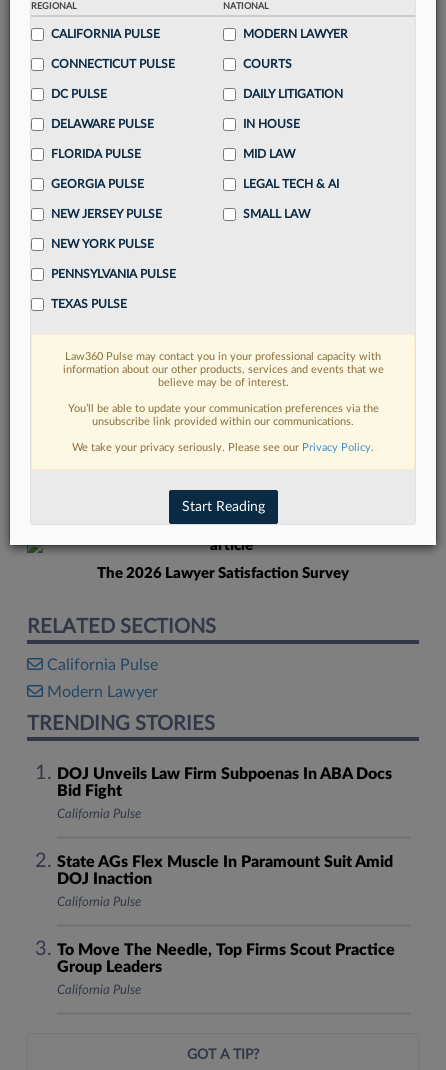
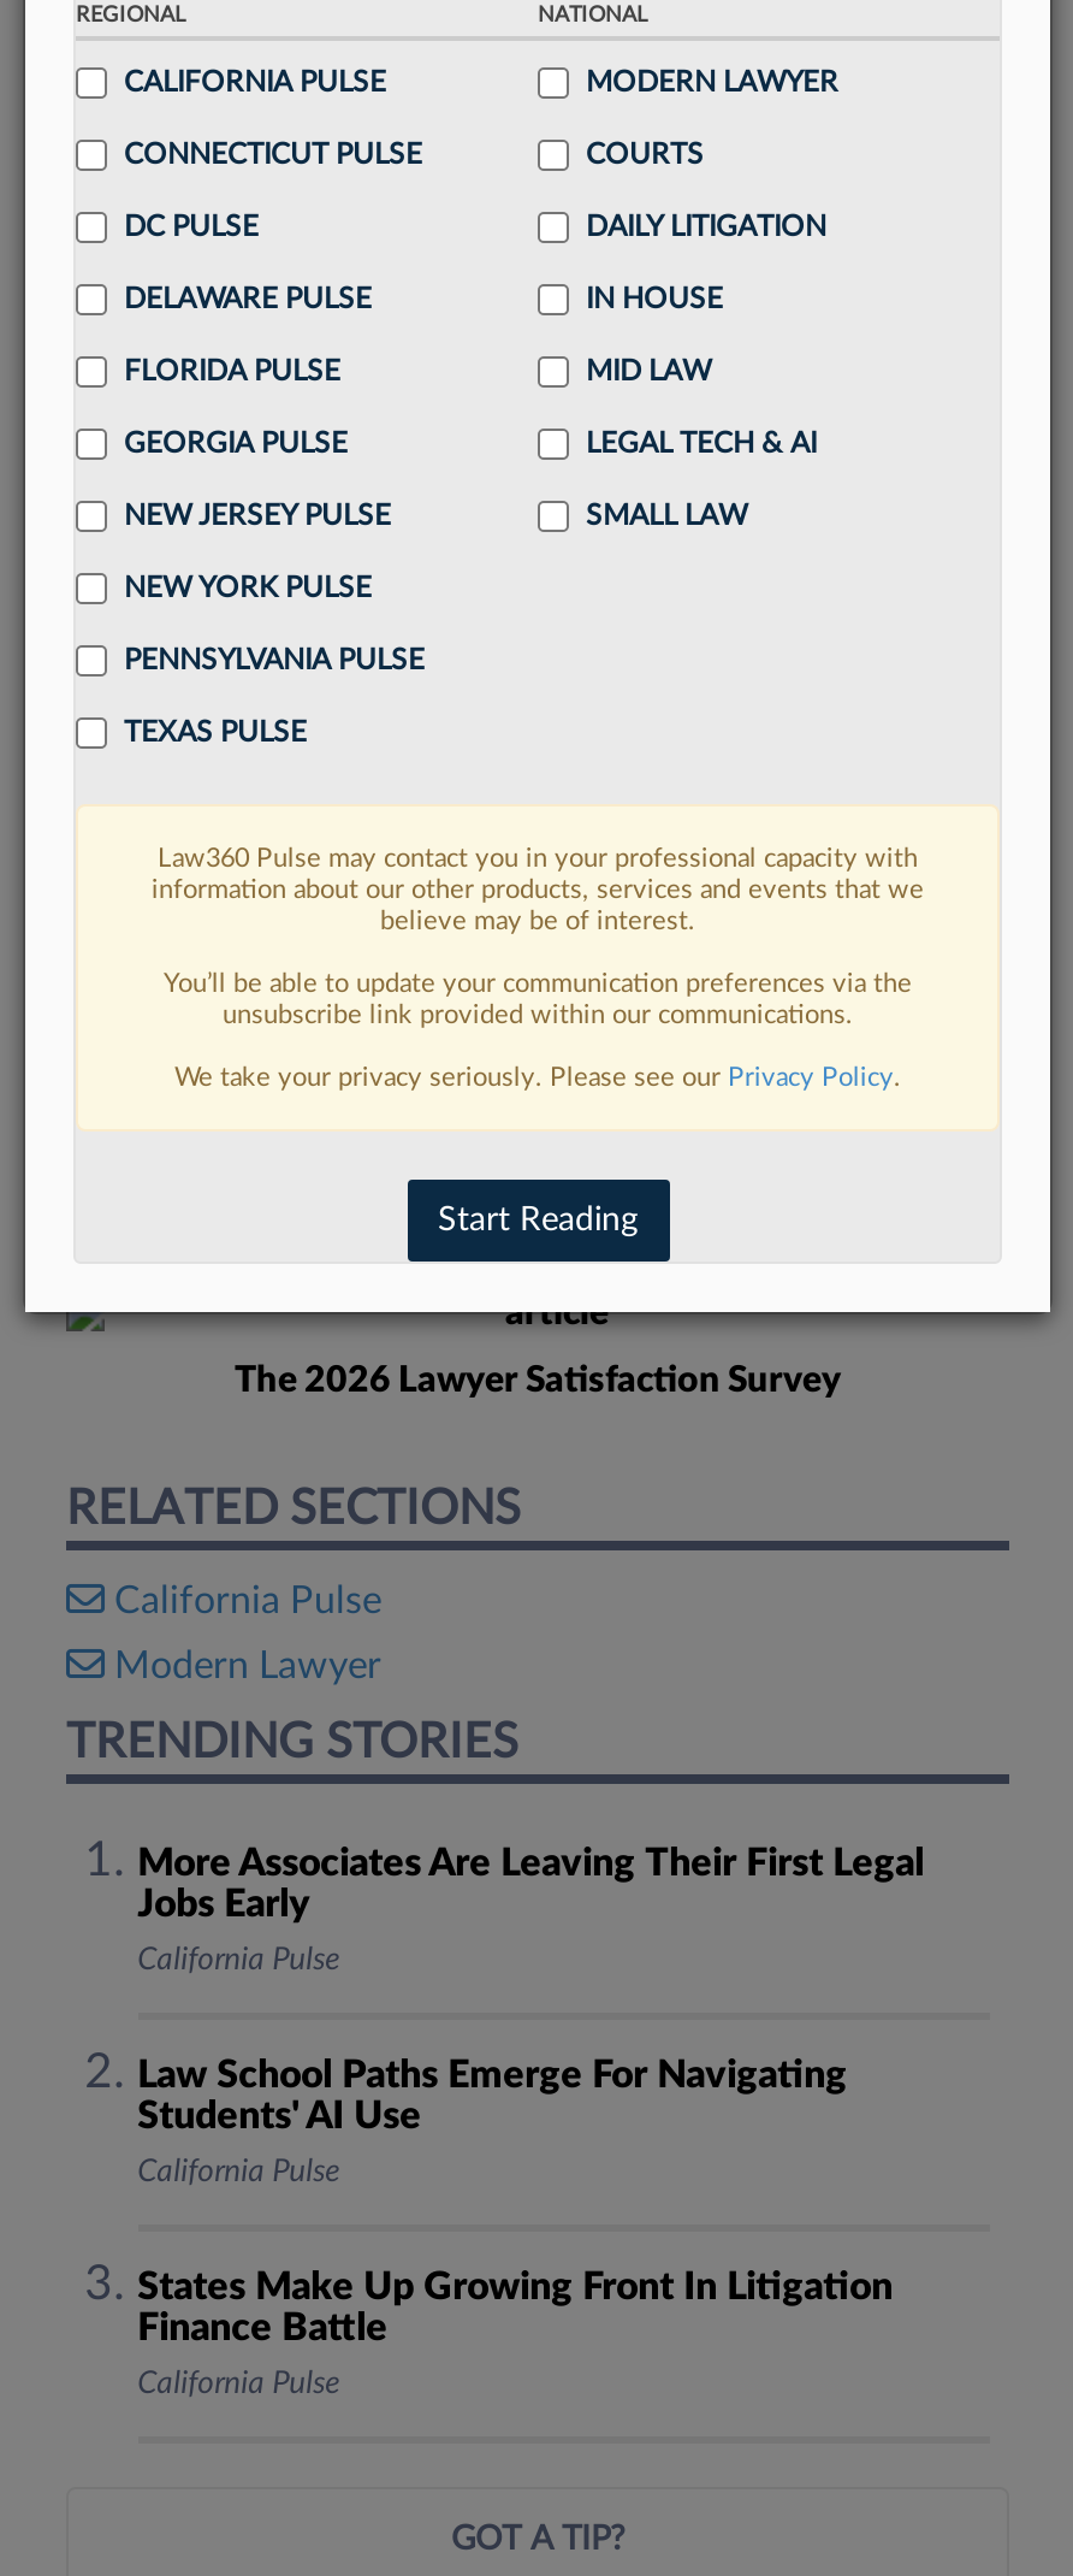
[57,766,392,799] DOJ Unveils Law Firm Subpoenas In ABA Docs | Bid Fight -> [137,1844,924,1924] More Associates Are Leaving Their First Legal | Jobs Early
[57,854,393,887] State AGs Flex Muscle In Paramount Suit Amid | DOJ Inaction -> [137,2056,847,2135] Law School Paths Emerge For Navigating | Students' AI Use
[57,942,395,975] To Move The Needle, Top Firms Scout Practice | Group Leaders -> [137,2268,893,2347] States Make Up Growing Front In Litigation | Finance Battle

